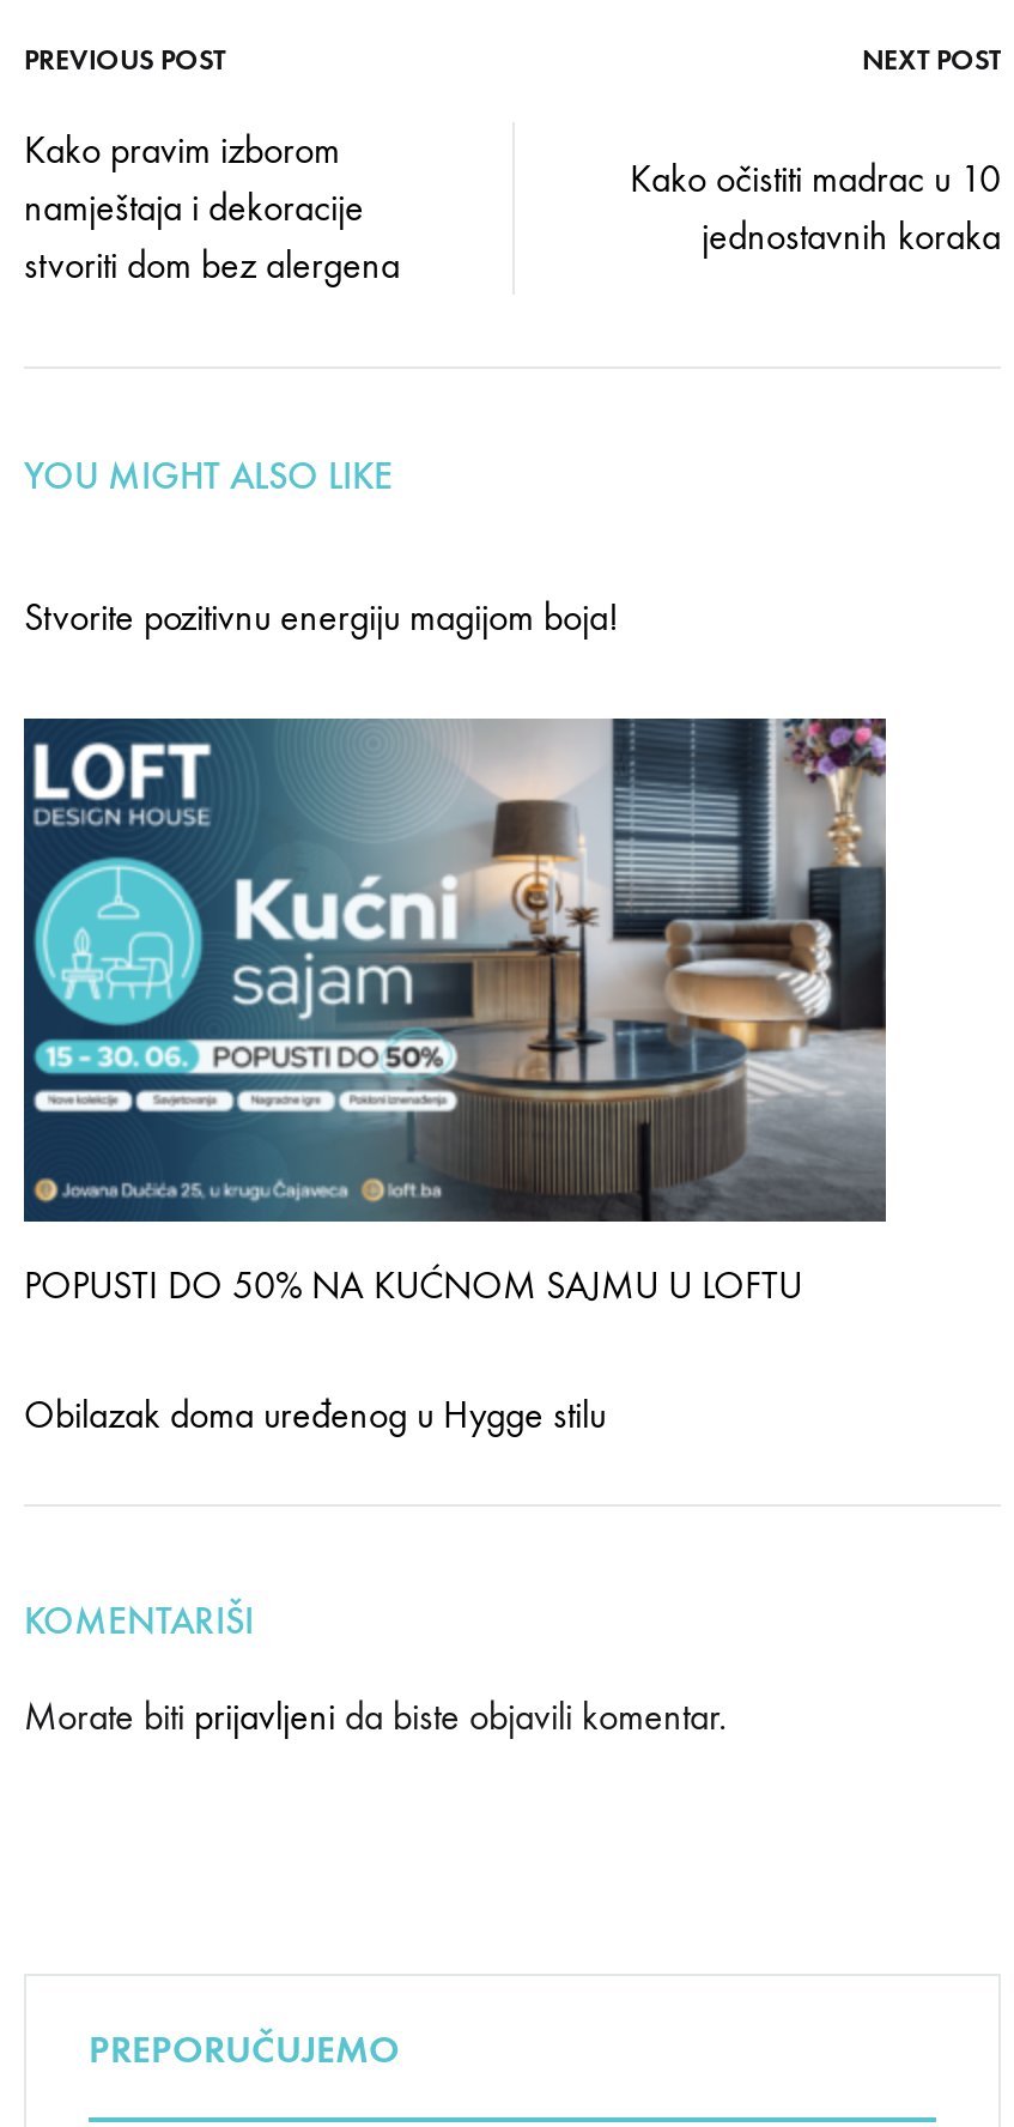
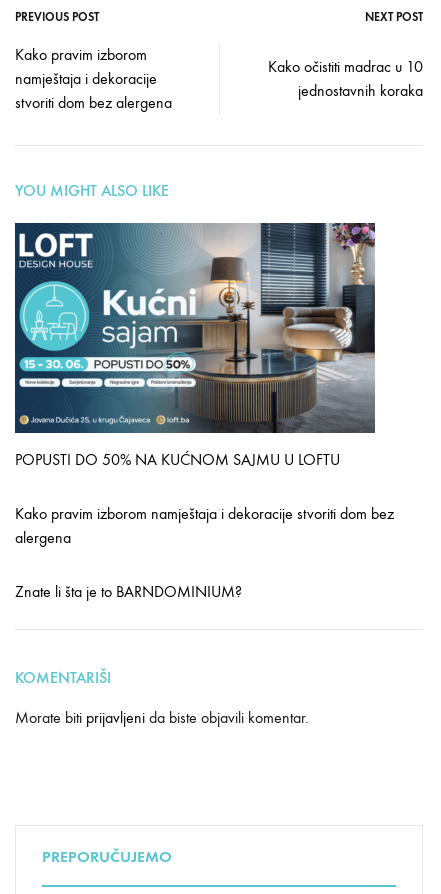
[24,594,618,640] Stvorite pozitivnu energiju magijom boja! -> none
moved [24,714,891,1308] -> [15,221,377,469]: [image] | POPUSTI DO 50% NA KUĆNOM SAJMU U LOFTU
[24,1392,606,1437] Obilazak doma uređenog u Hygge stilu -> [15,504,394,601] Kako pravim izborom namještaja i dekoracije stvoriti dom bez | alergena | Znate li šta je to BARNDOMINIUM?

